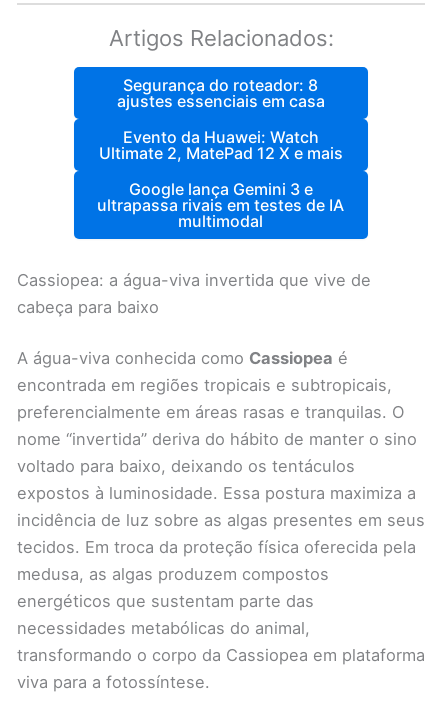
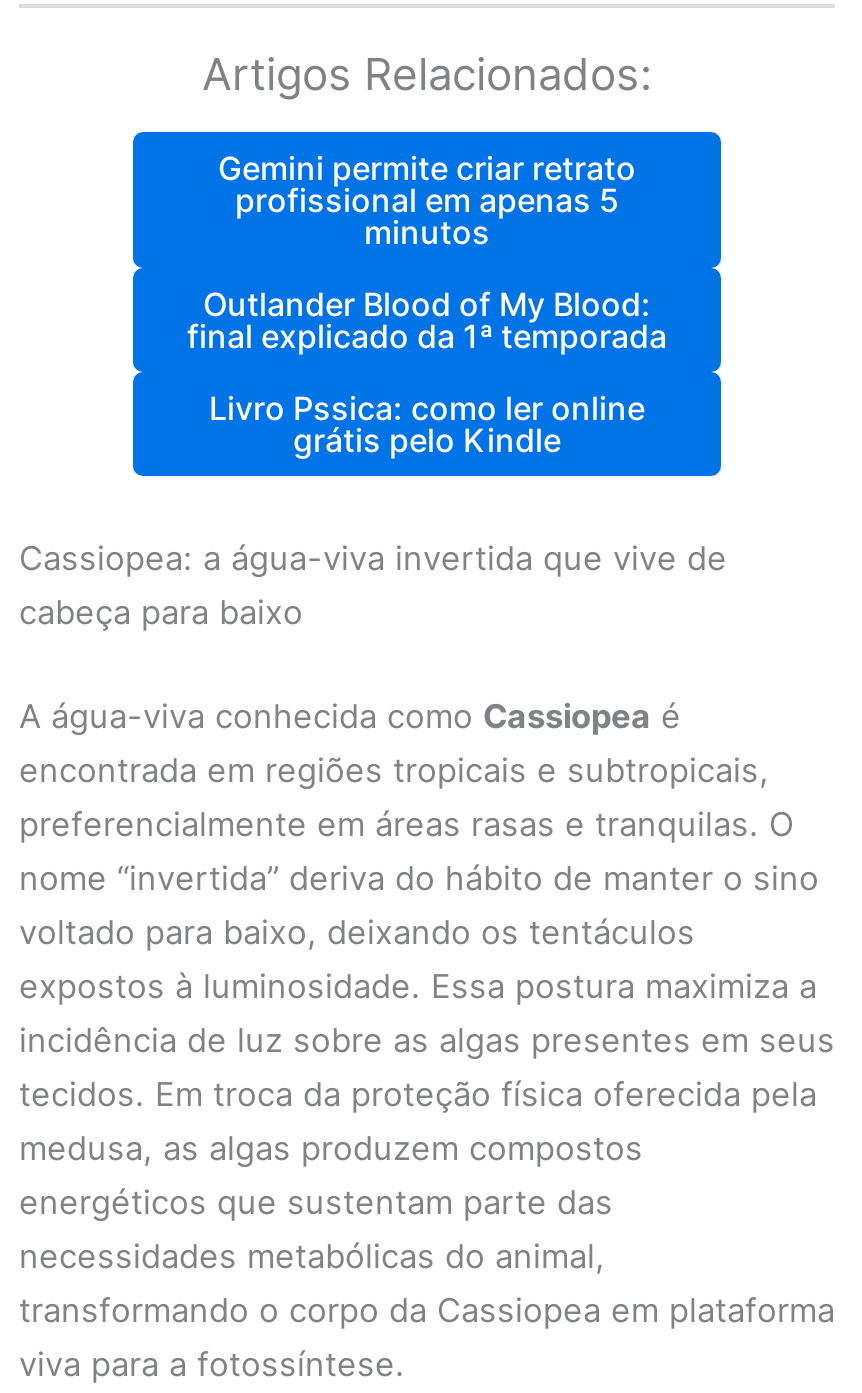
[117,74,325,110] Segurança do roteador: 8 | ajustes essenciais em casa -> [218,148,636,252] Gemini permite criar retrato | profissional em apenas 5 | minutos
[99,126,343,162] Evento da Huawei: Watch | Ultimate 2, MatePad 12 X e mais -> [187,284,667,356] Outlander Blood of My Blood: | final explicado da 1ª temporada
[97,178,344,230] Google lança Gemini 3 e | ultrapassa rivais em testes de IA | multimodal -> [209,388,645,460] Livro Pssica: como ler online | grátis pelo Kindle

